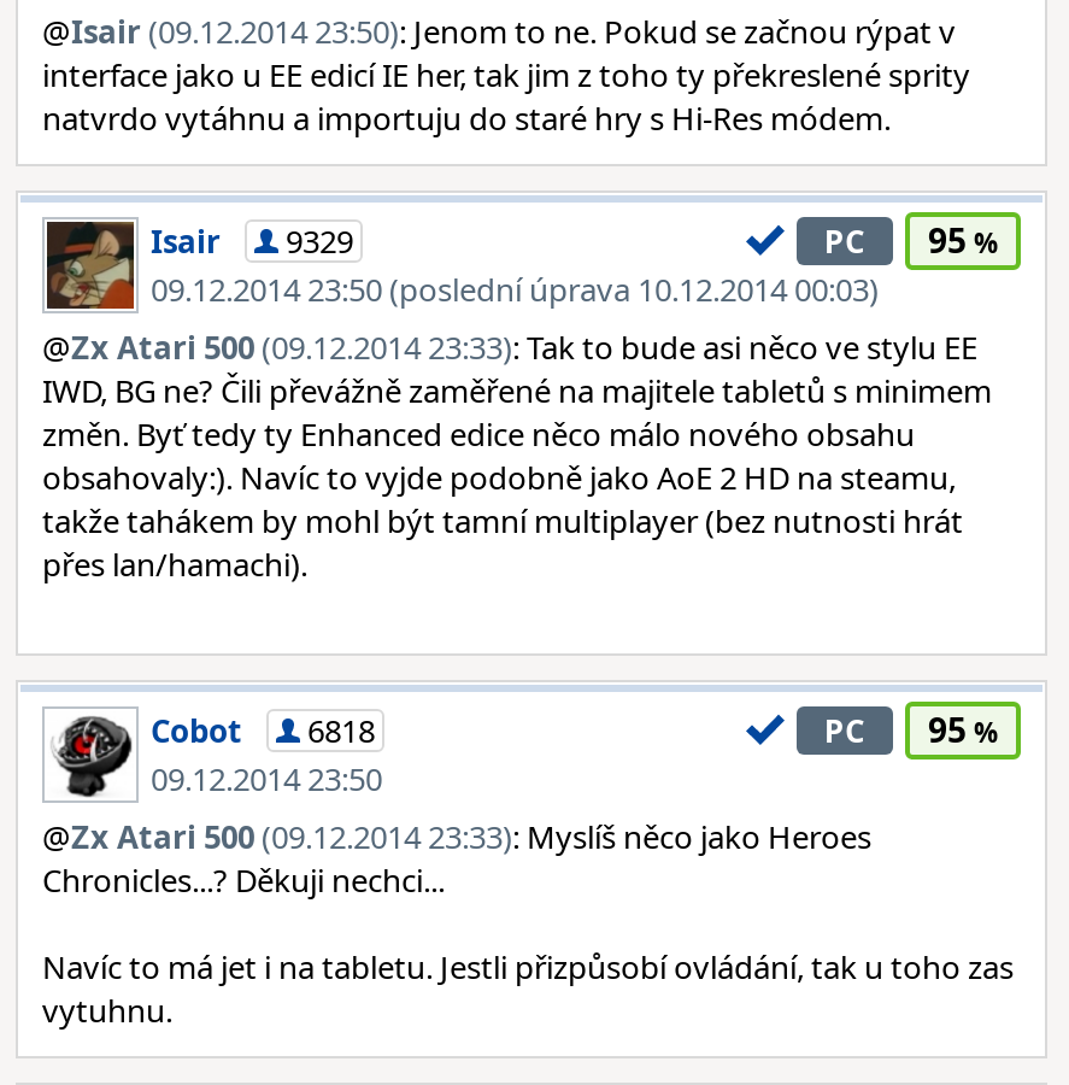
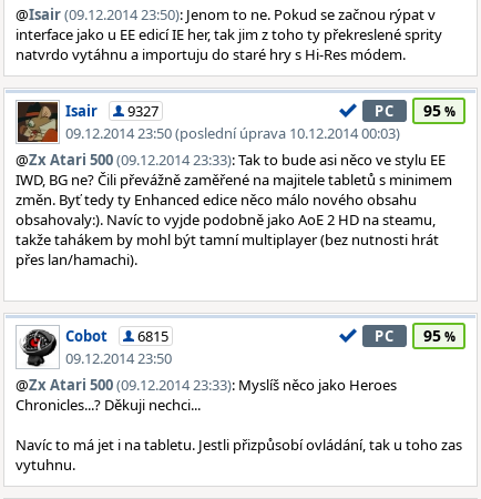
[151,219,353,263] Isair 9329 -> [65,101,158,121] Isair 9327
[151,709,375,752] Cobot 6818 -> [65,326,168,346] Cobot 6815

